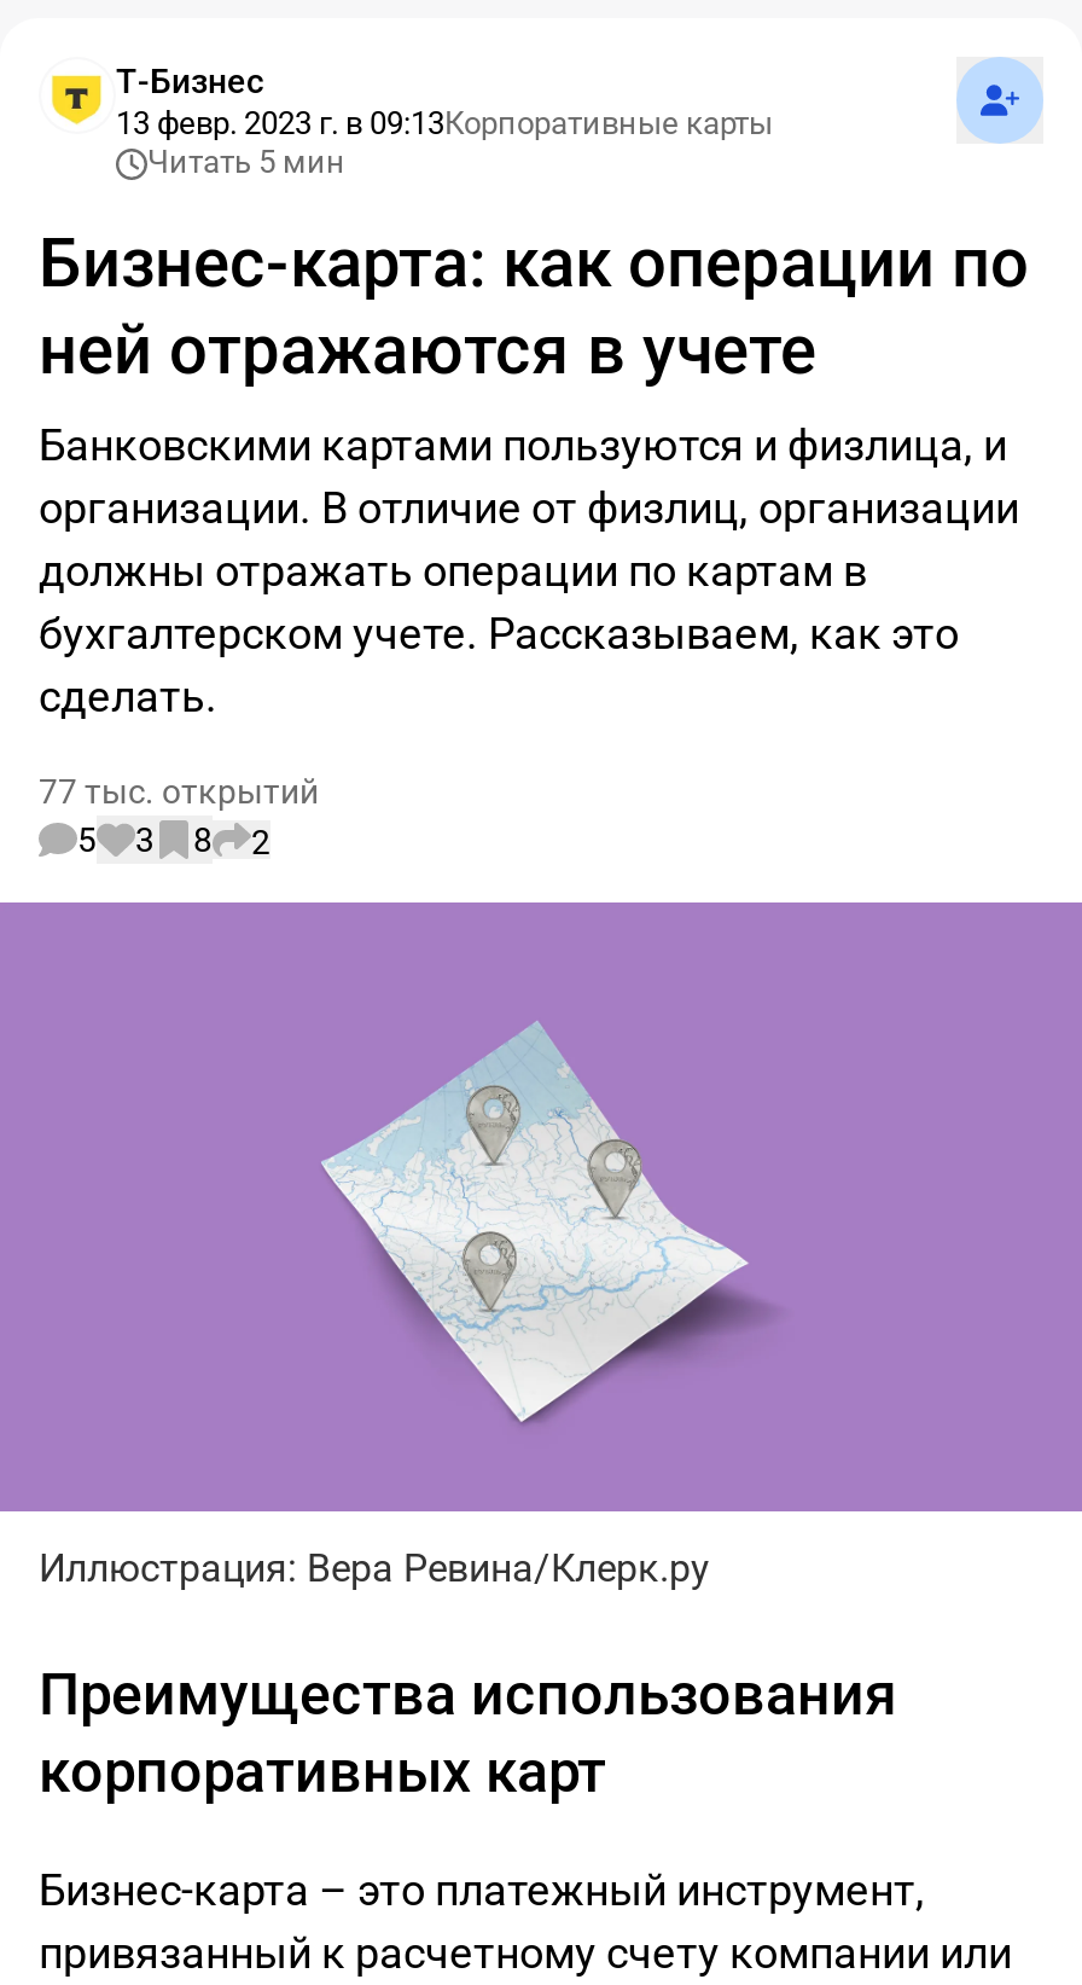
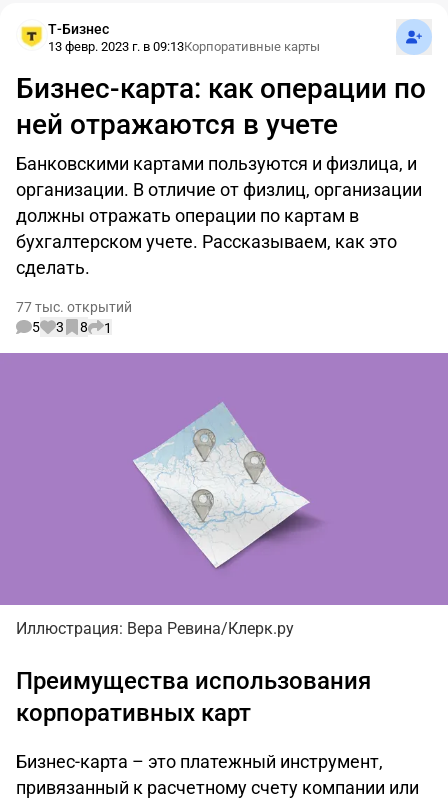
[147,144,345,180] Читать 5 мин -> none
[77,820,270,861] 5 3 8 2 -> [32,319,112,336] 5 3 8 1

